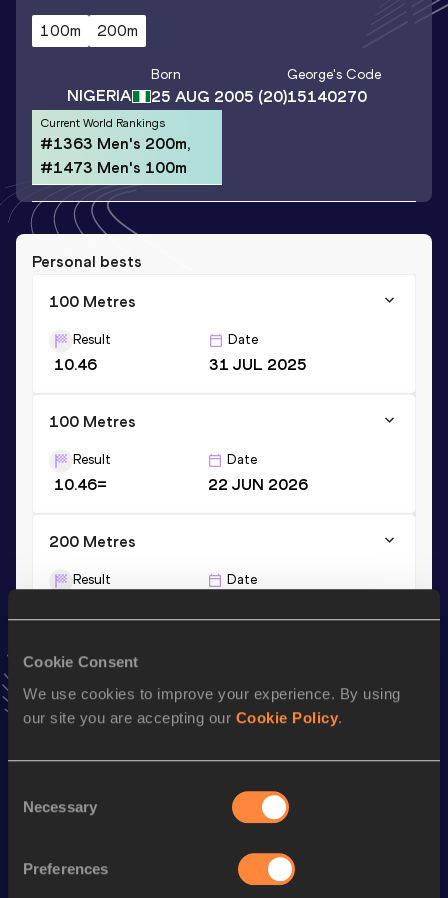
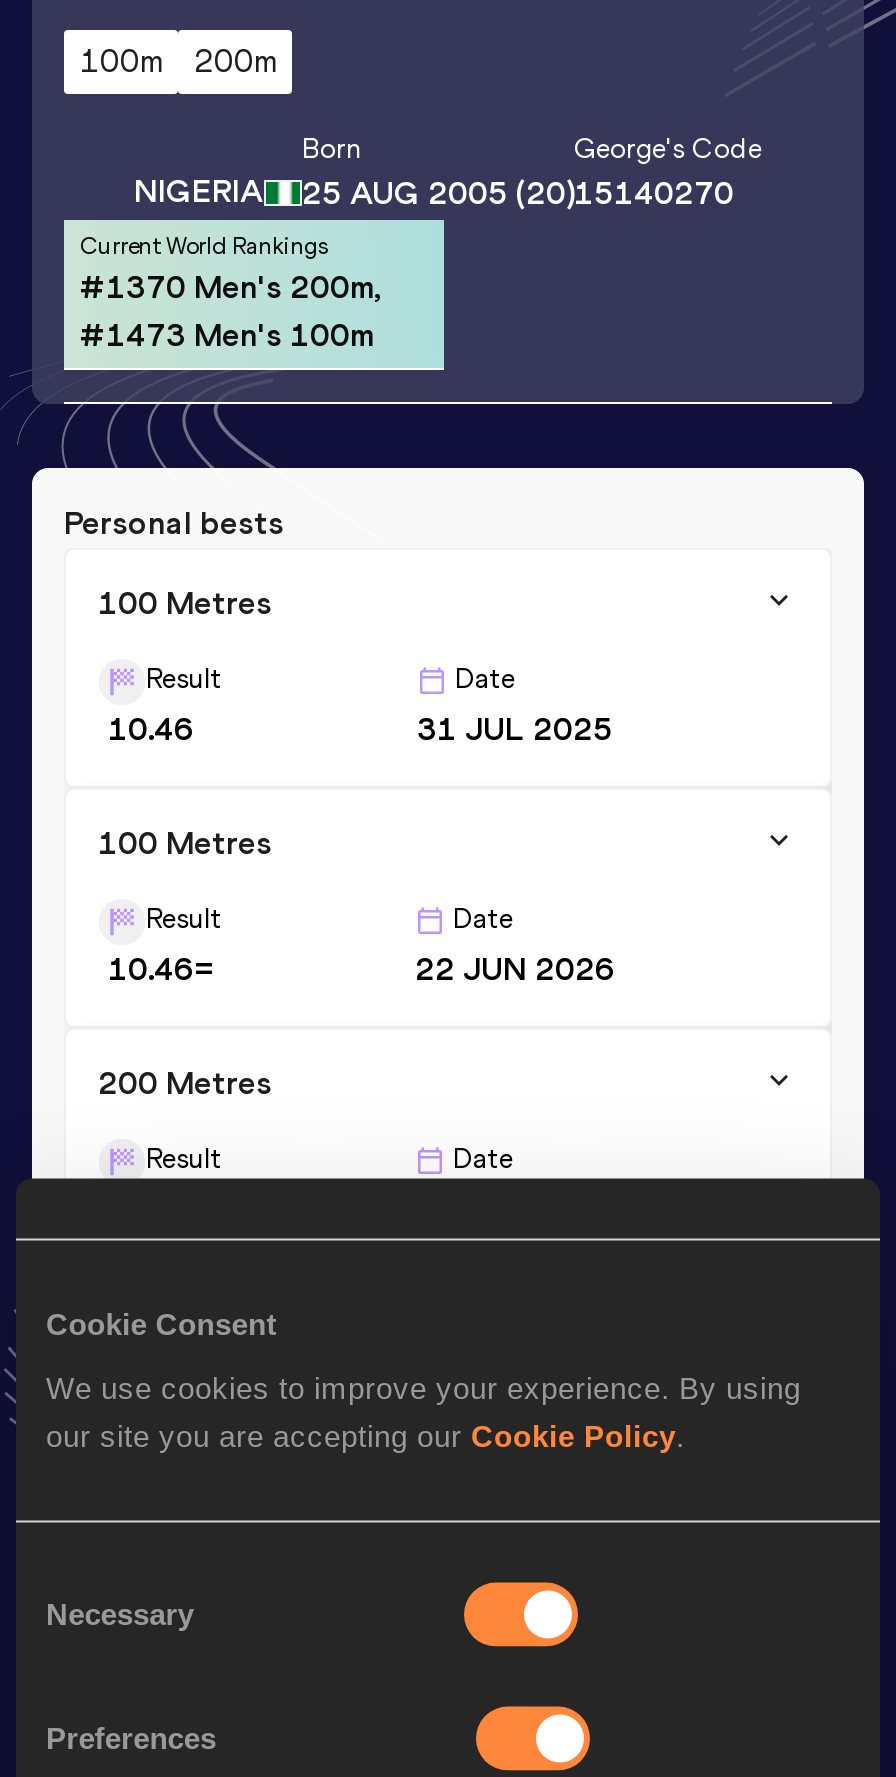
[40,133,190,152] #1363 Men's 200m, -> [80,267,380,305] #1370 Men's 200m,

